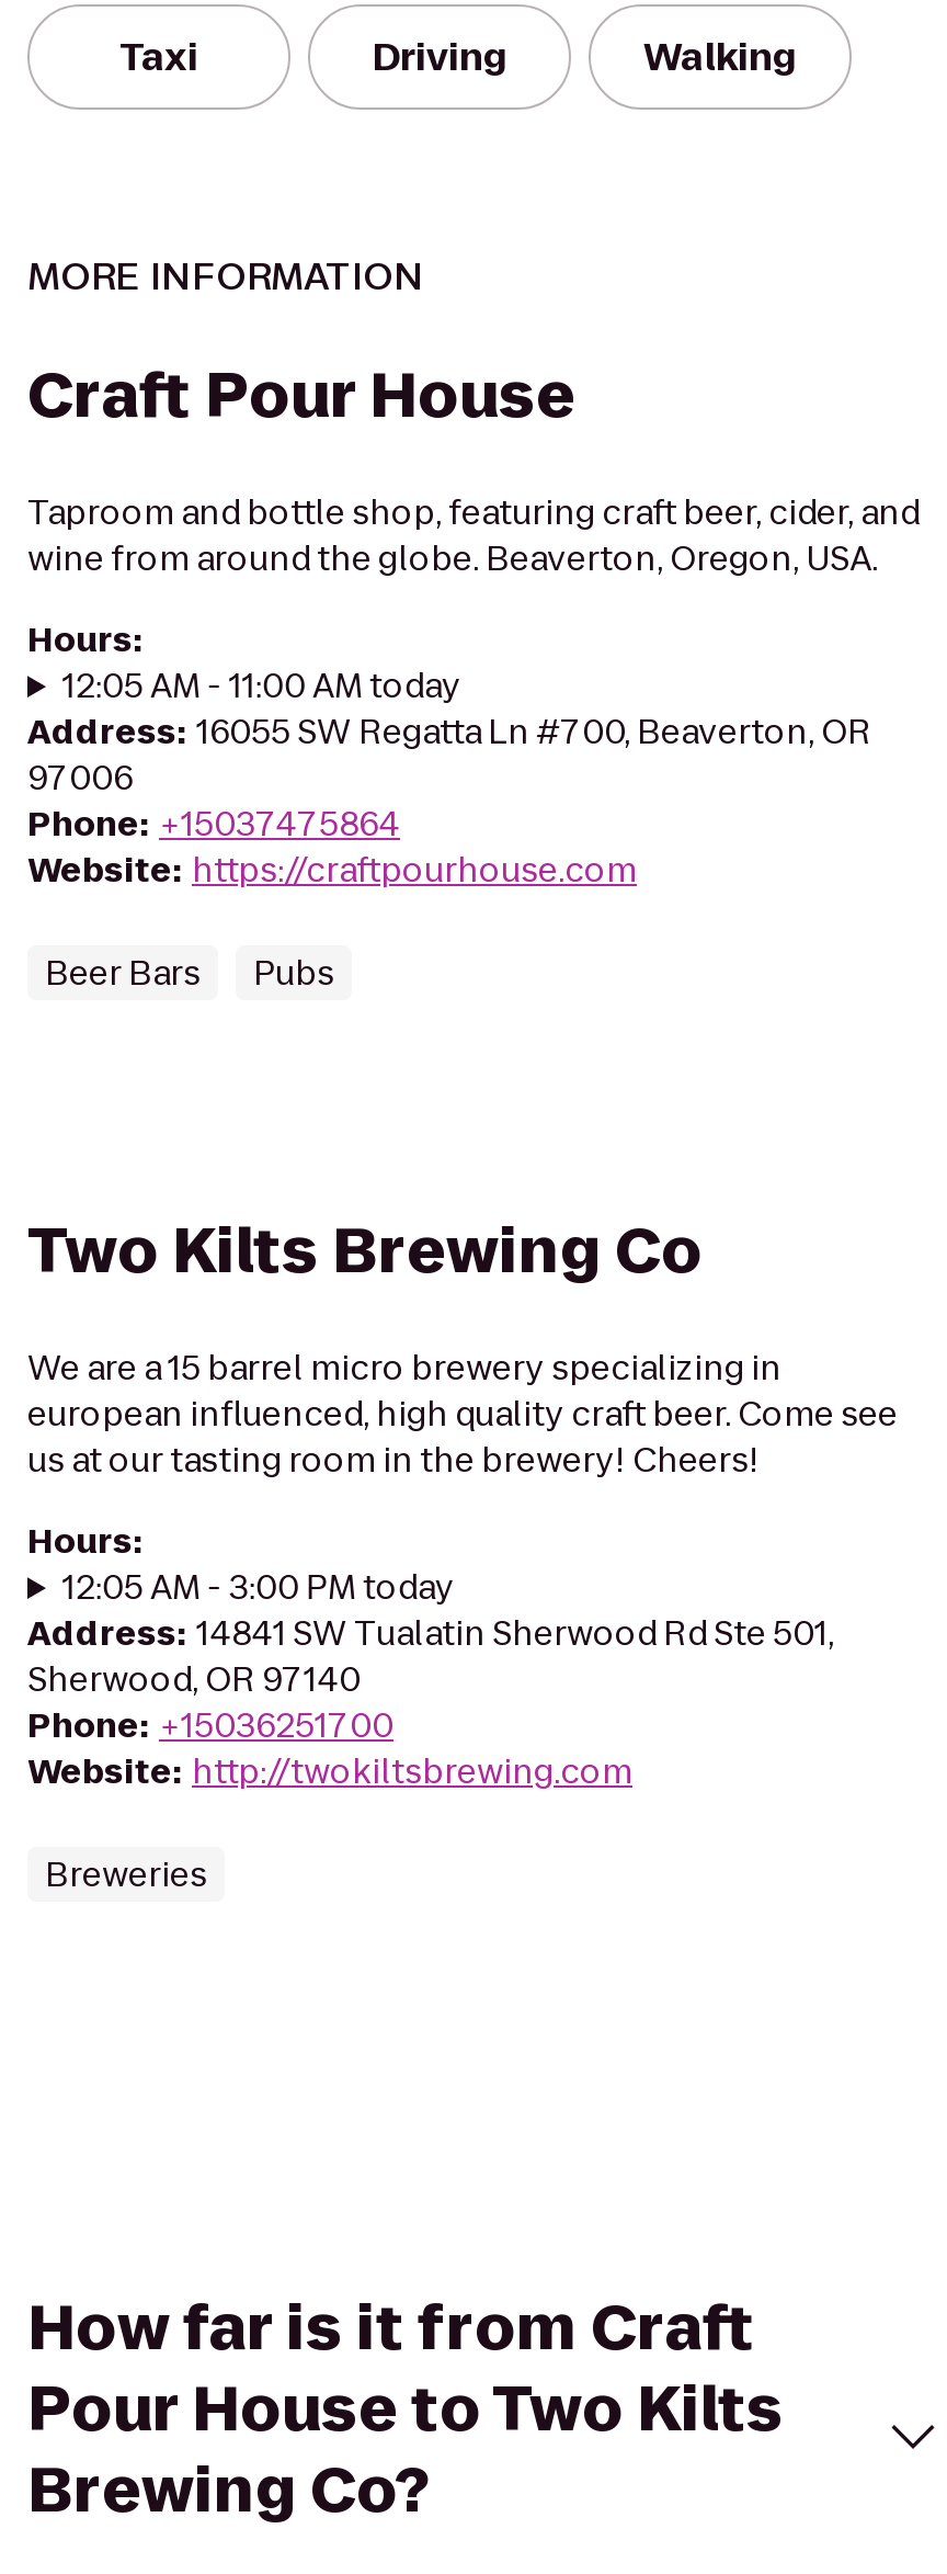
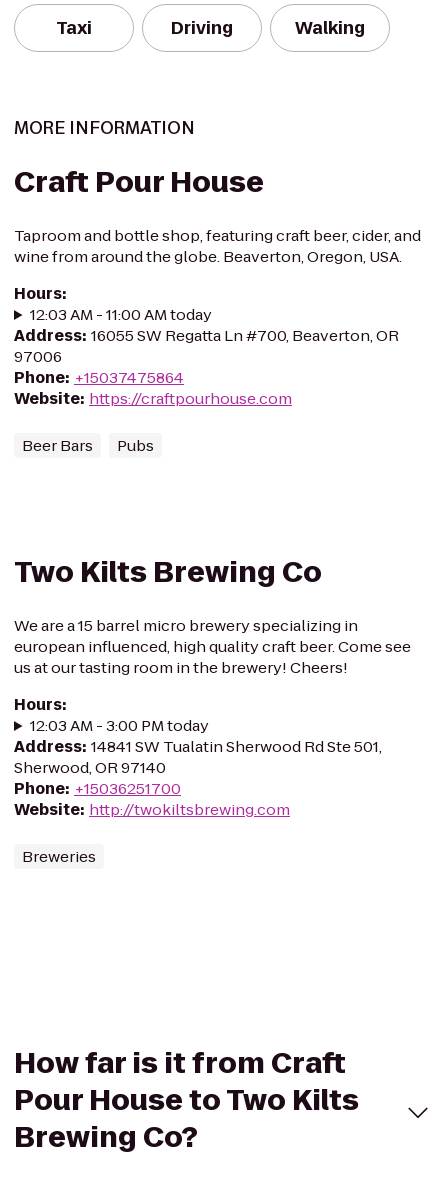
[62,662,461,708] 12:05 AM - 11:00 AM today -> [30,304,212,325] 12:03 AM - 11:00 AM today
[62,1564,455,1610] 12:05 AM - 3:00 PM today -> [30,715,209,736] 12:03 AM - 3:00 PM today

